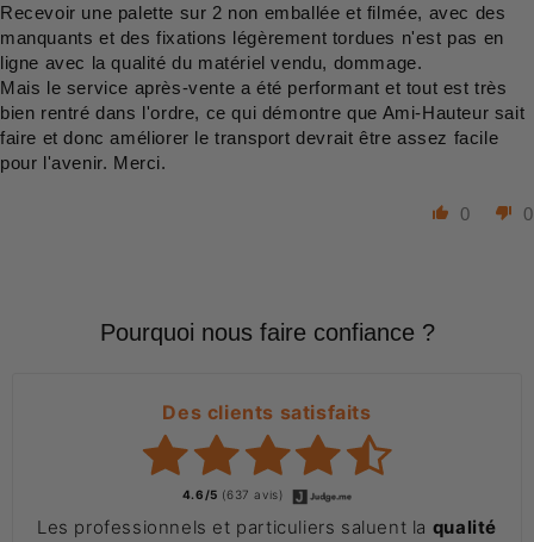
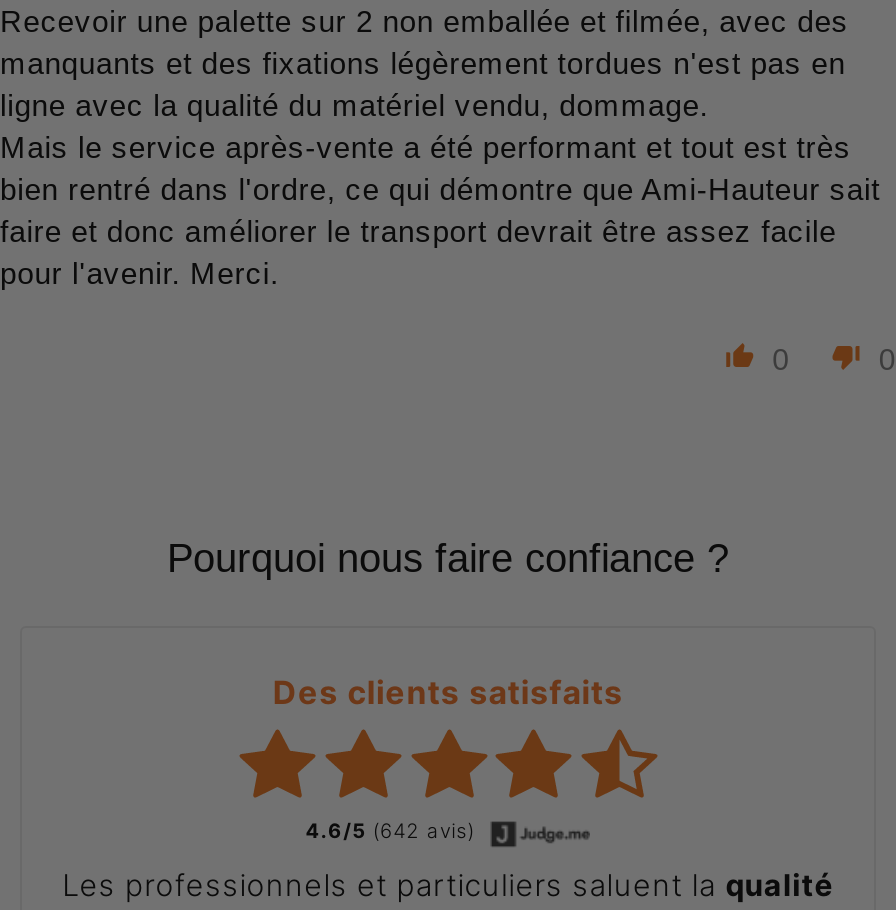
[182,487,287,502] 4.6/5 (637 avis) -> [306,818,482,842] 4.6/5 (642 avis)

